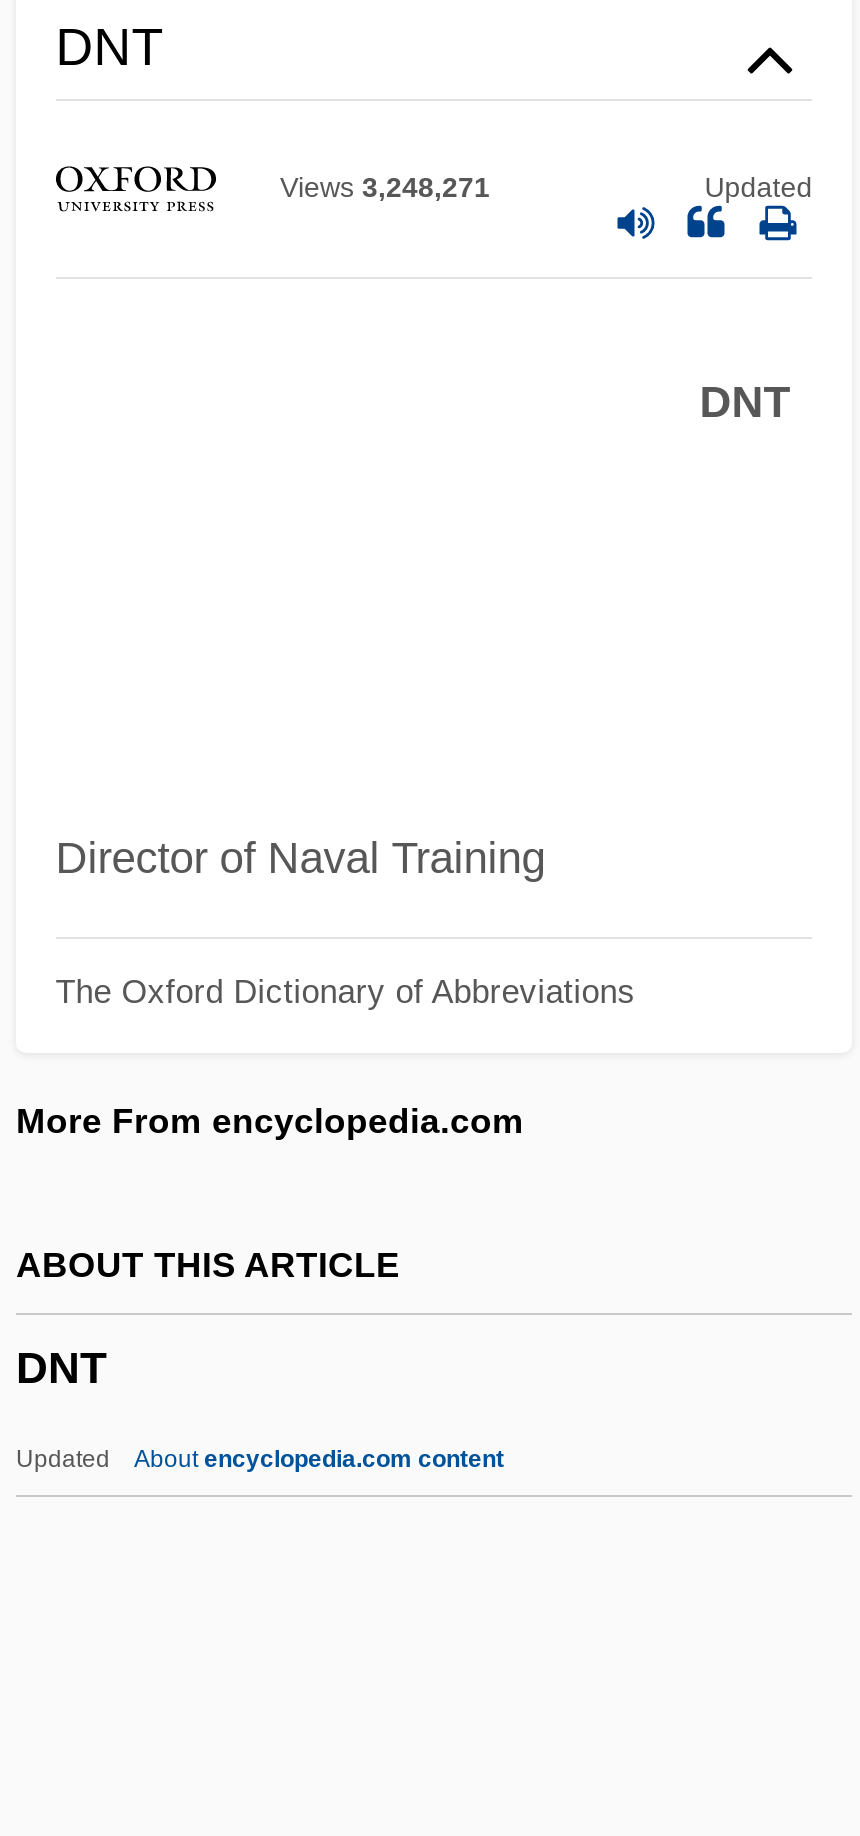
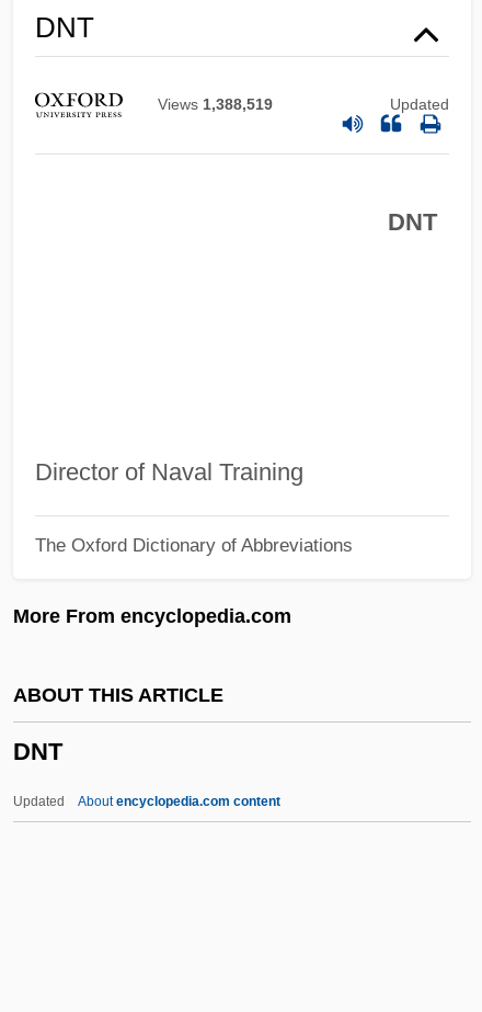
[280,172,490,204] Views 3,248,271 -> [158,96,273,113] Views 1,388,519

